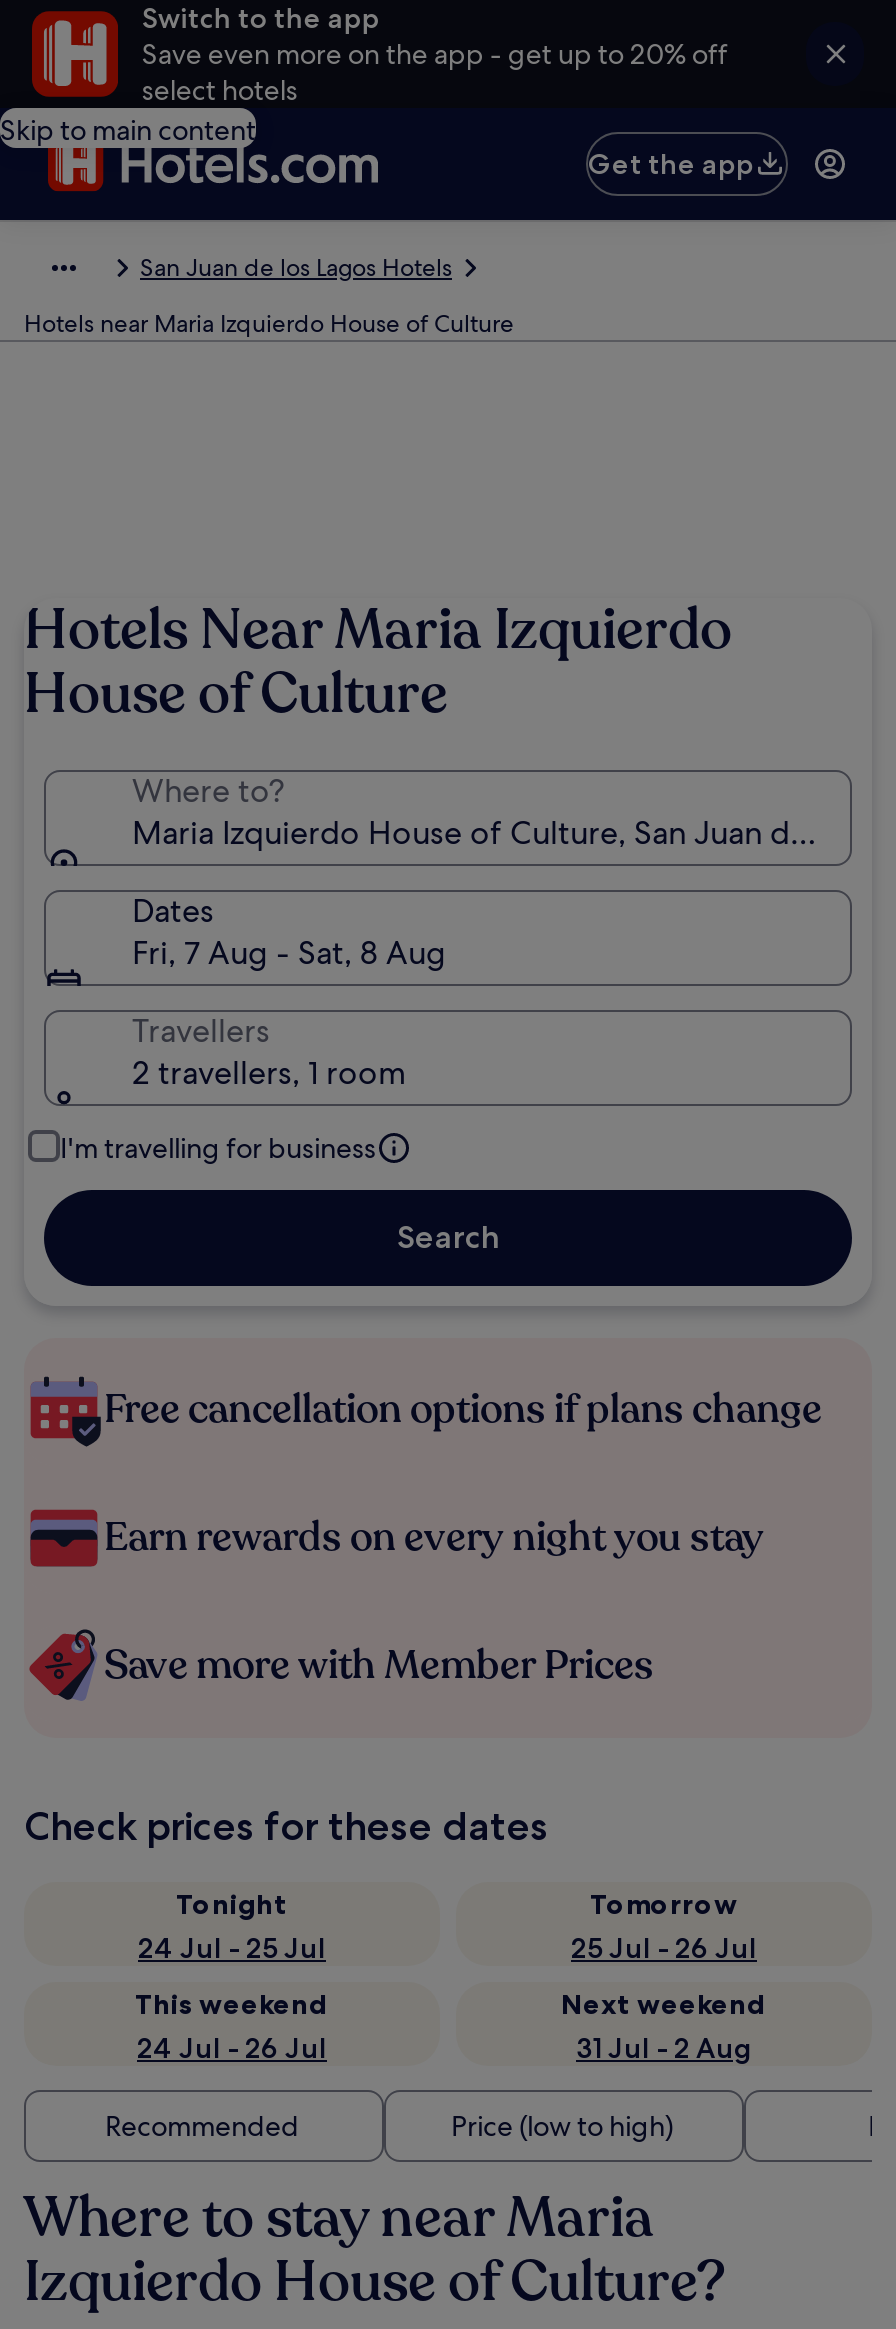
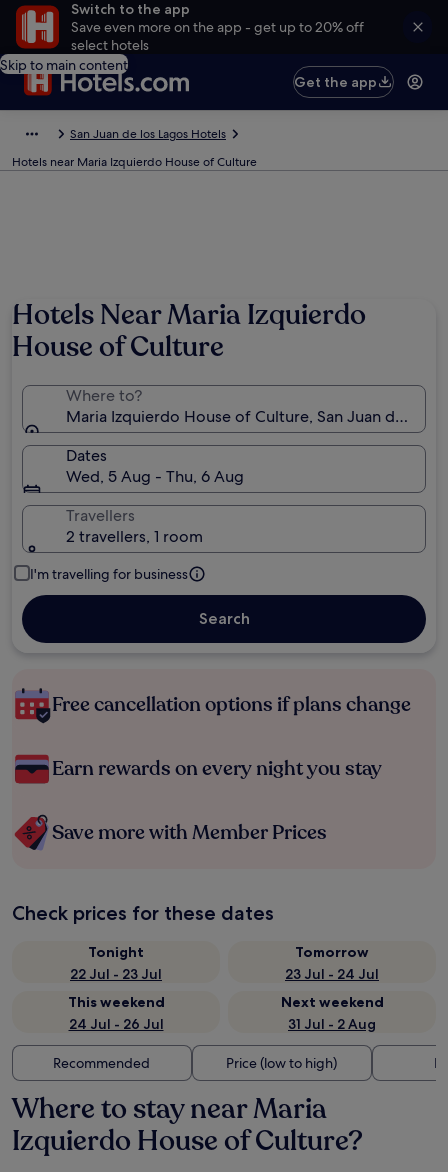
[132,932,446,974] Fri, 7 Aug - Sat, 8 Aug -> [66,466,244,487] Wed, 5 Aug - Thu, 6 Aug
[138,1930,326,1966] 24 Jul - 25 Jul -> [70,965,162,983] 22 Jul - 23 Jul
[571,1930,757,1966] 25 Jul - 26 Jul -> [285,965,379,983] 23 Jul - 24 Jul

